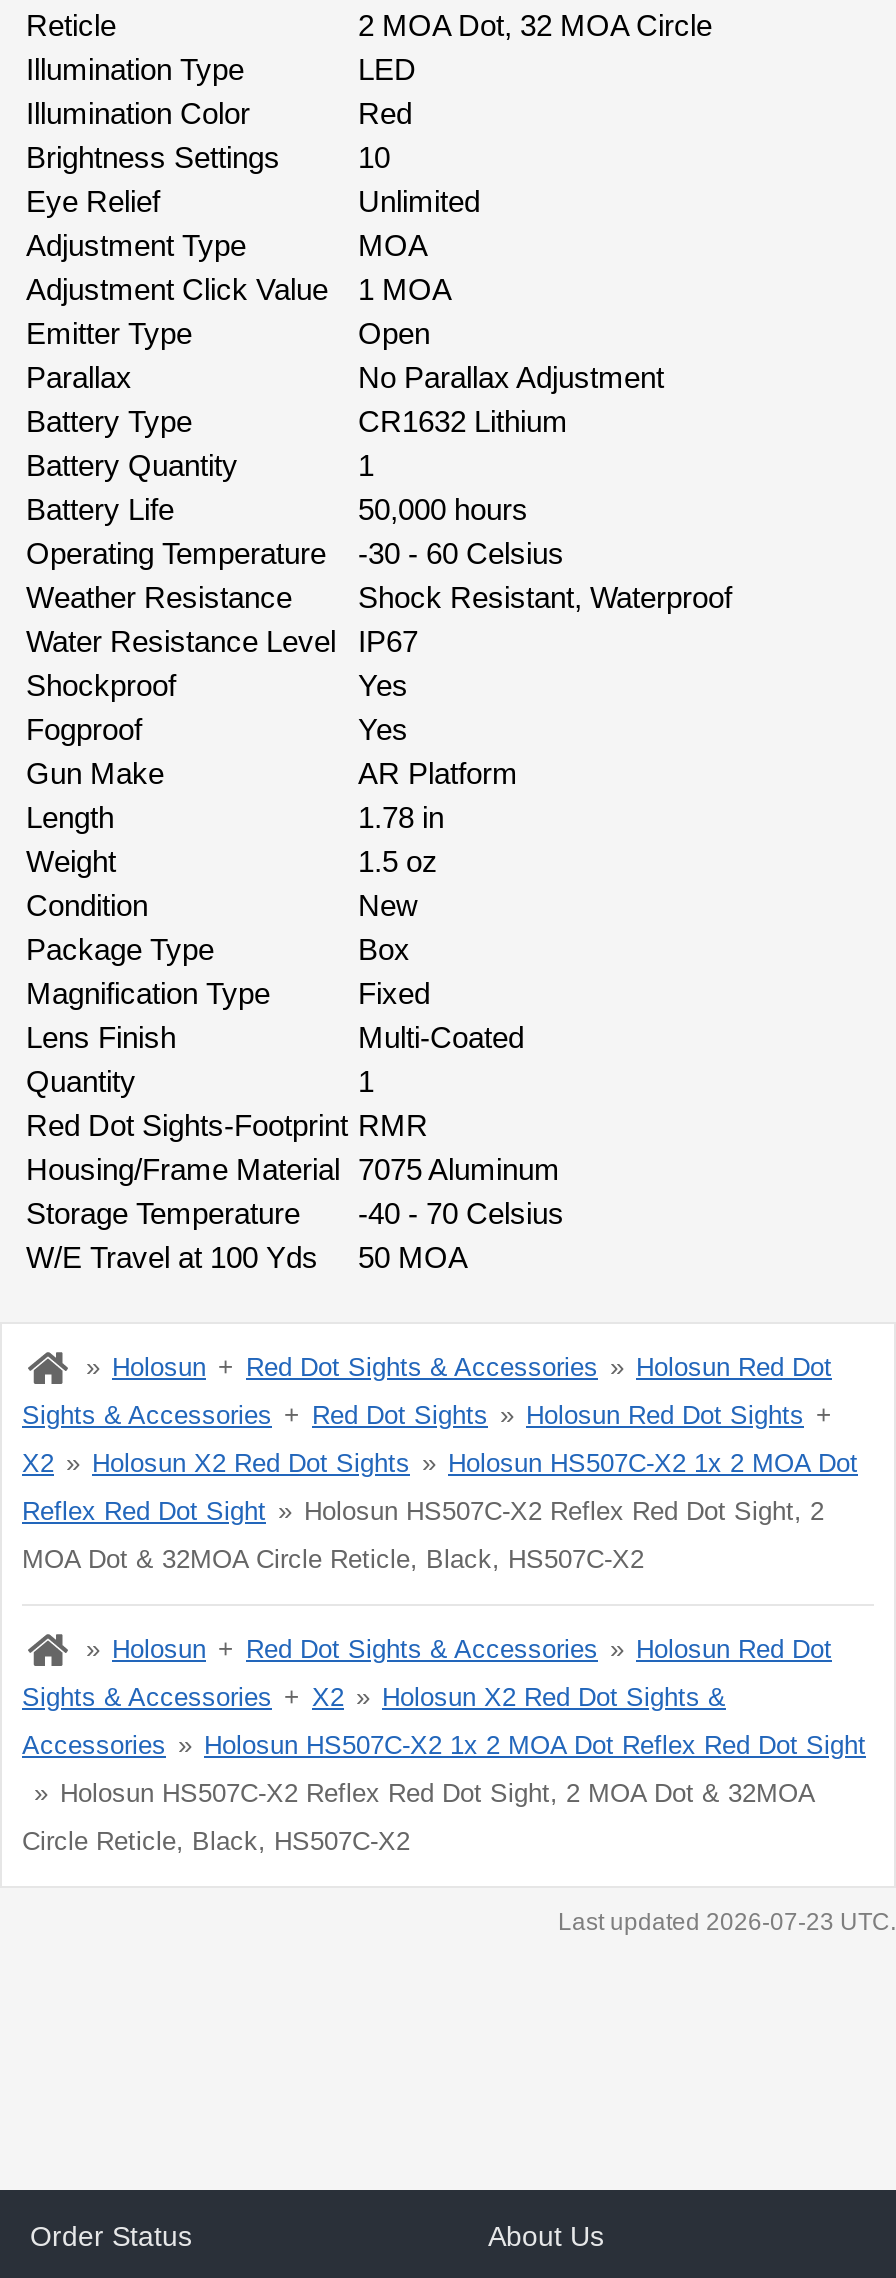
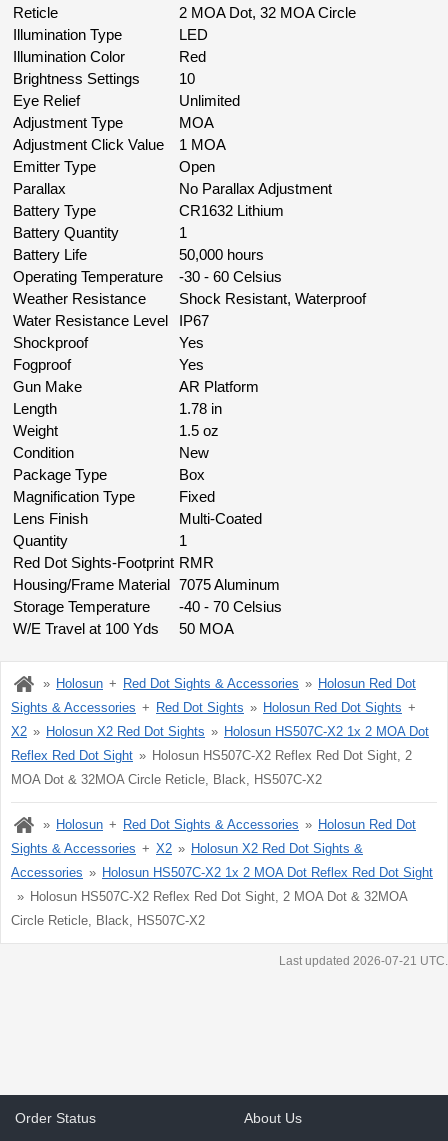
[558,1907,896,1935] Last updated 2026-07-23 UTC. -> [279,953,448,967] Last updated 2026-07-21 UTC.

